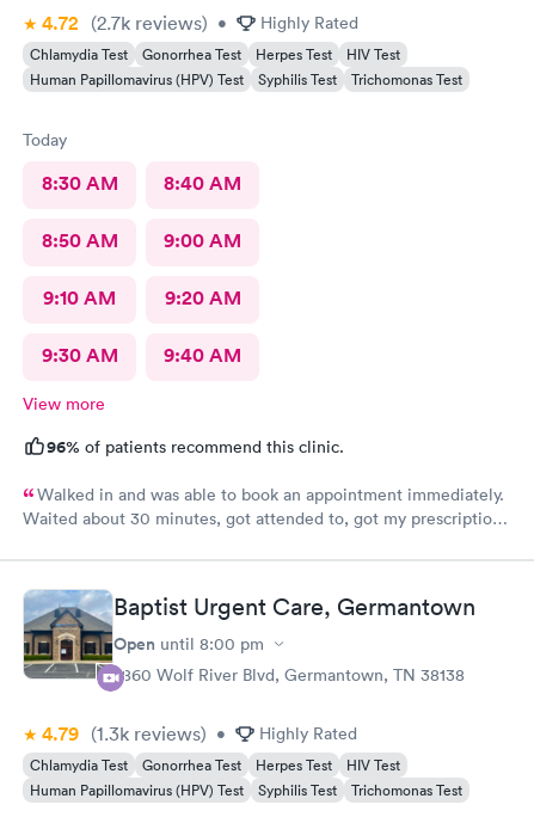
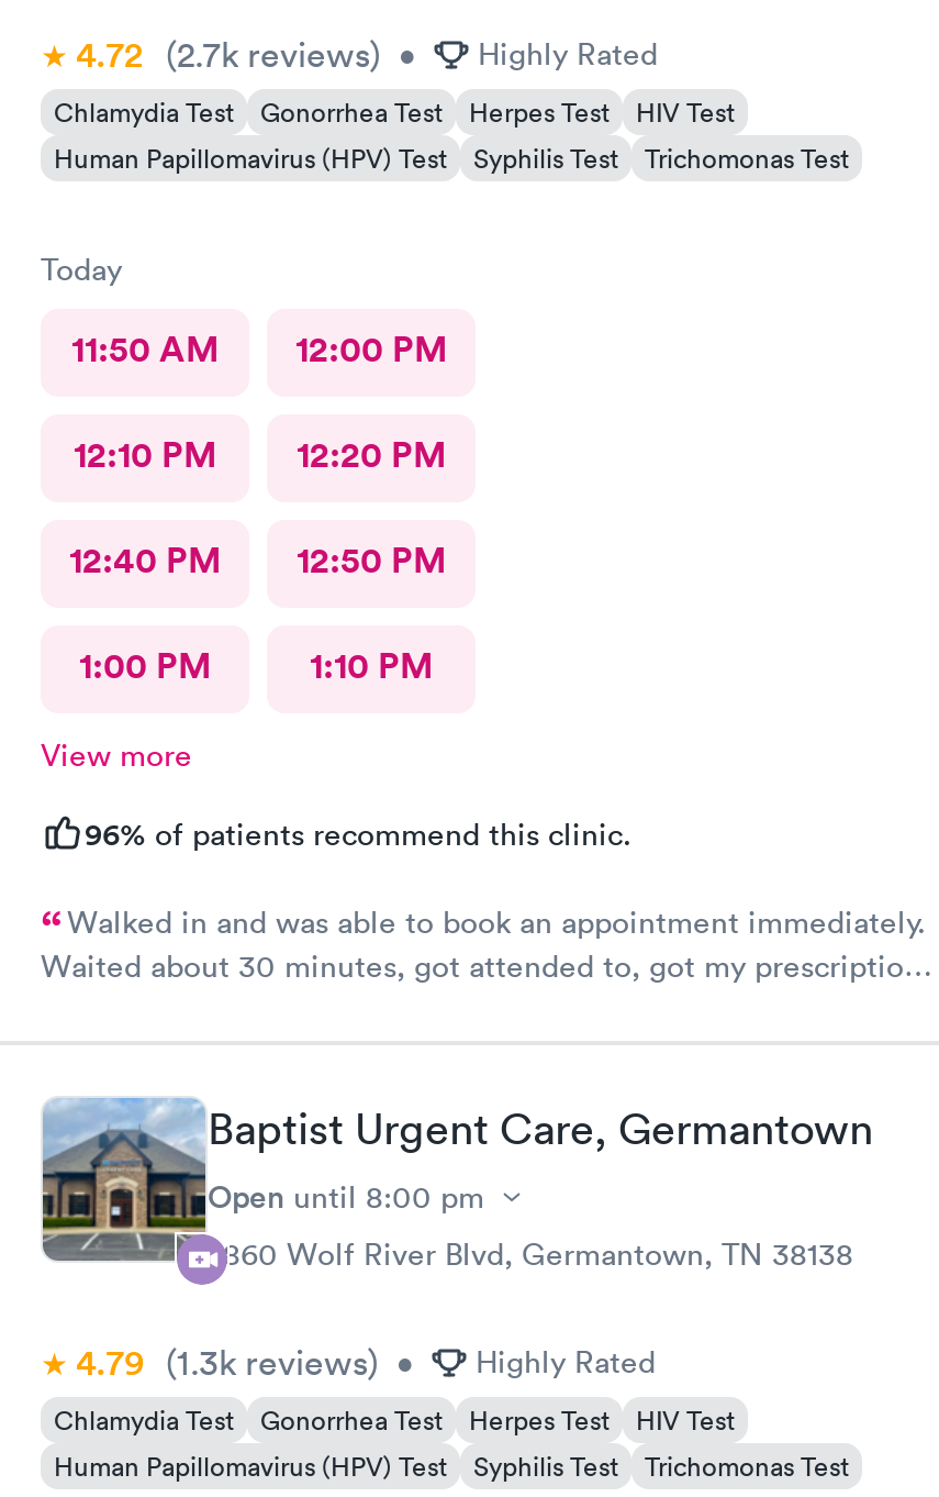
[41,170,241,195] 8:30 AM | 8:40 AM -> [71,325,447,372] 11:50 AM | 12:00 PM
[41,228,241,253] 8:50 AM | 9:00 AM -> [74,431,446,477] 12:10 PM | 12:20 PM
[43,285,241,310] 9:10 AM | 9:20 AM -> [69,536,446,583] 12:40 PM | 12:50 PM
[41,342,241,367] 9:30 AM | 9:40 AM -> [79,642,433,688] 1:00 PM | 1:10 PM

